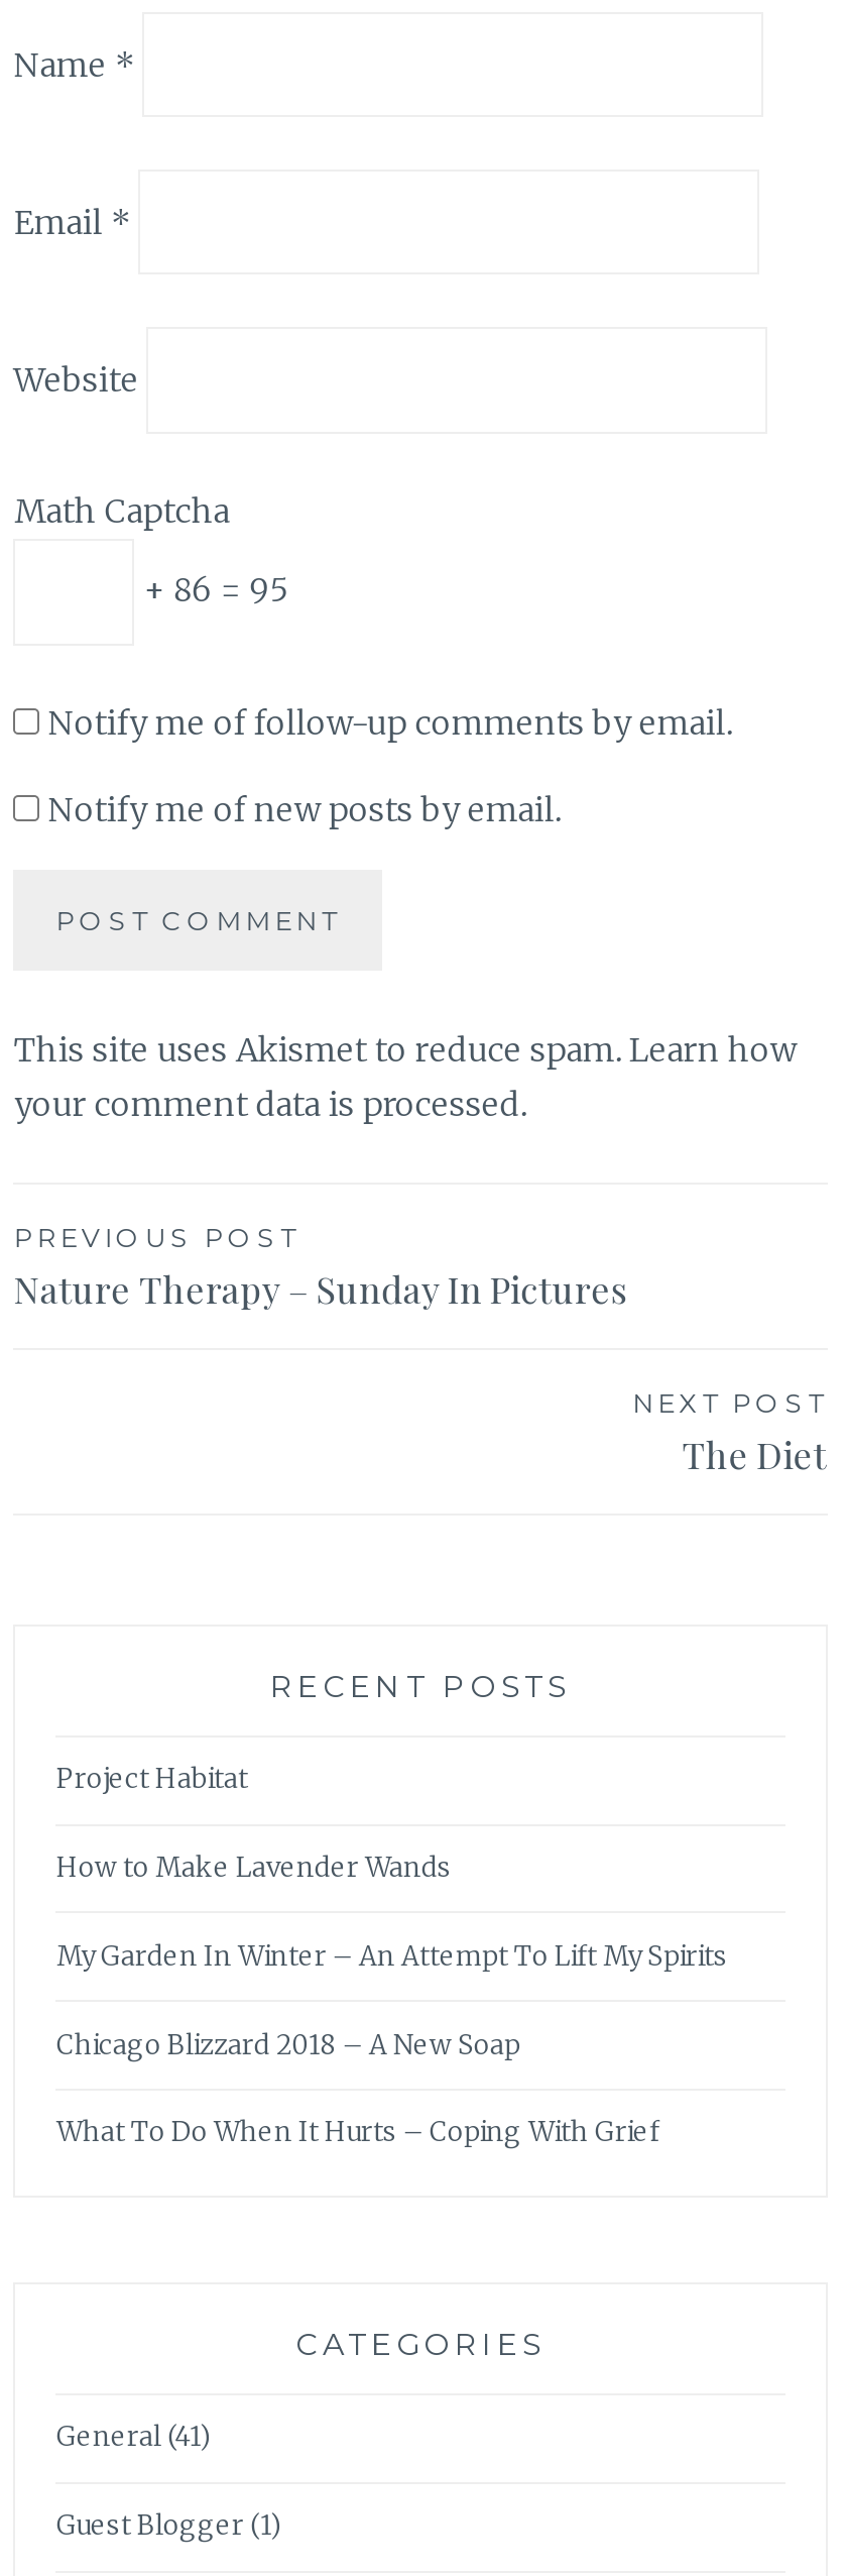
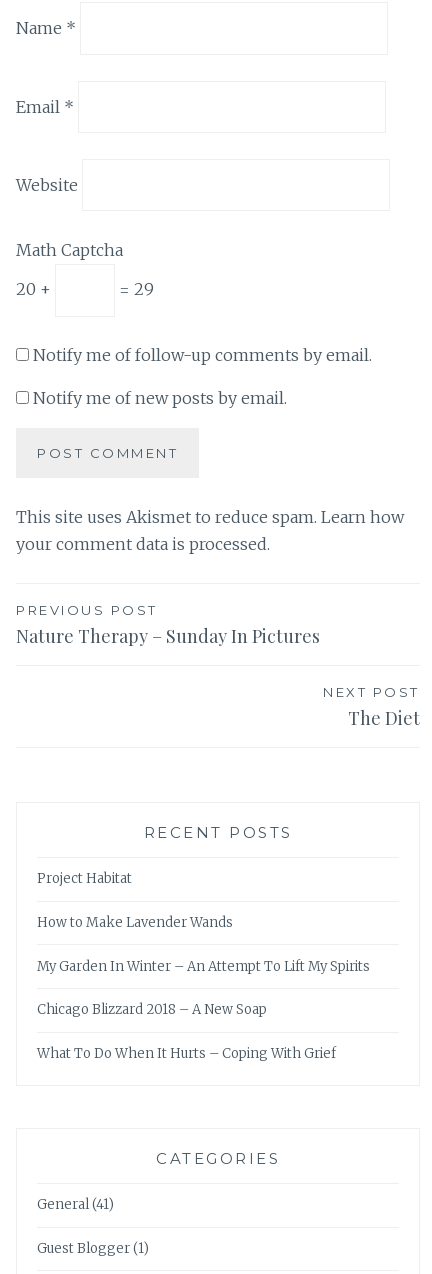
[135,568,288,609] + 86 = 95 -> [16,279,154,299] 20 + | = 29

